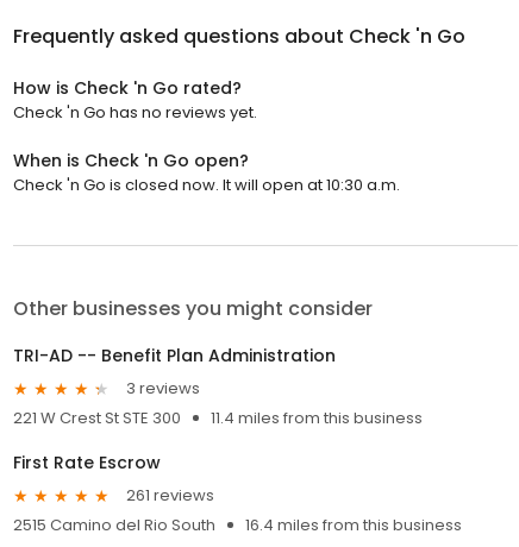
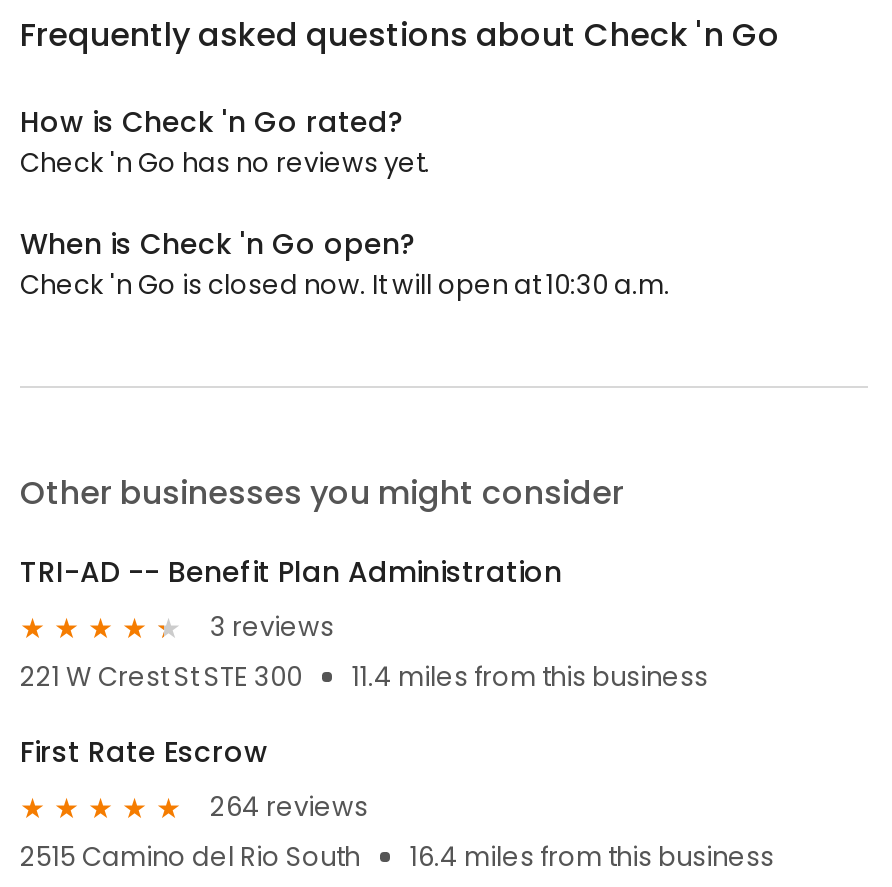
[126,484,214,507] 261 reviews -> [210,789,368,827] 264 reviews

